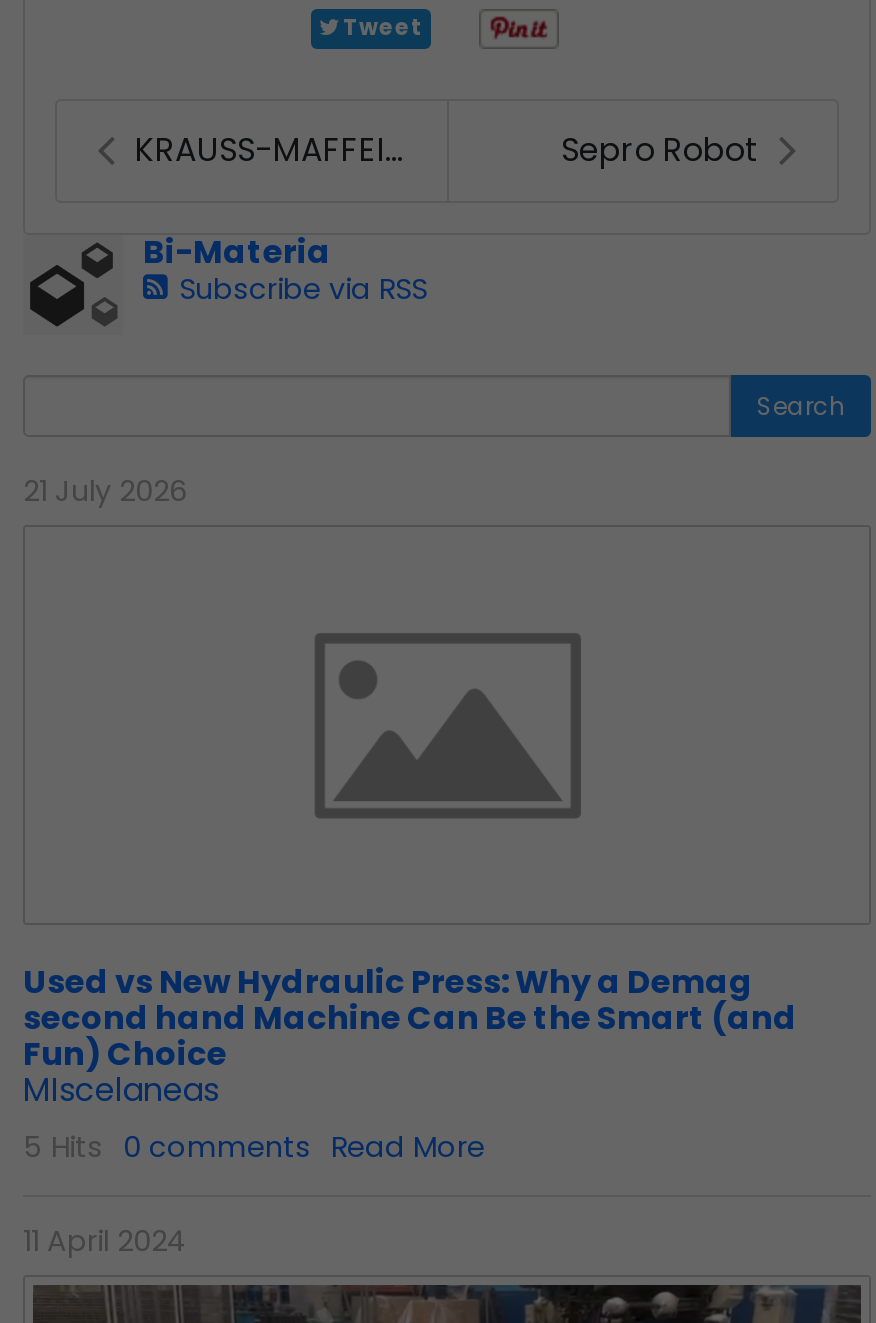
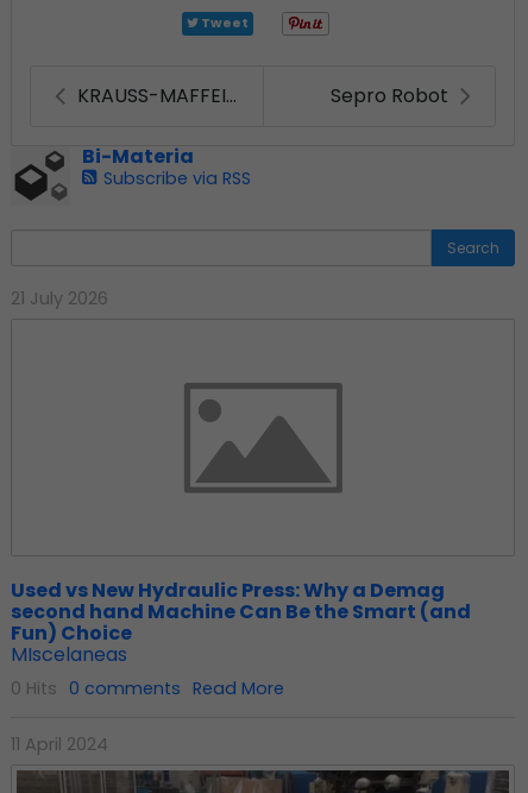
[23,1127,485,1167] 5 Hits 0 comments Read More -> [11,676,284,700] 0 Hits 0 comments Read More

